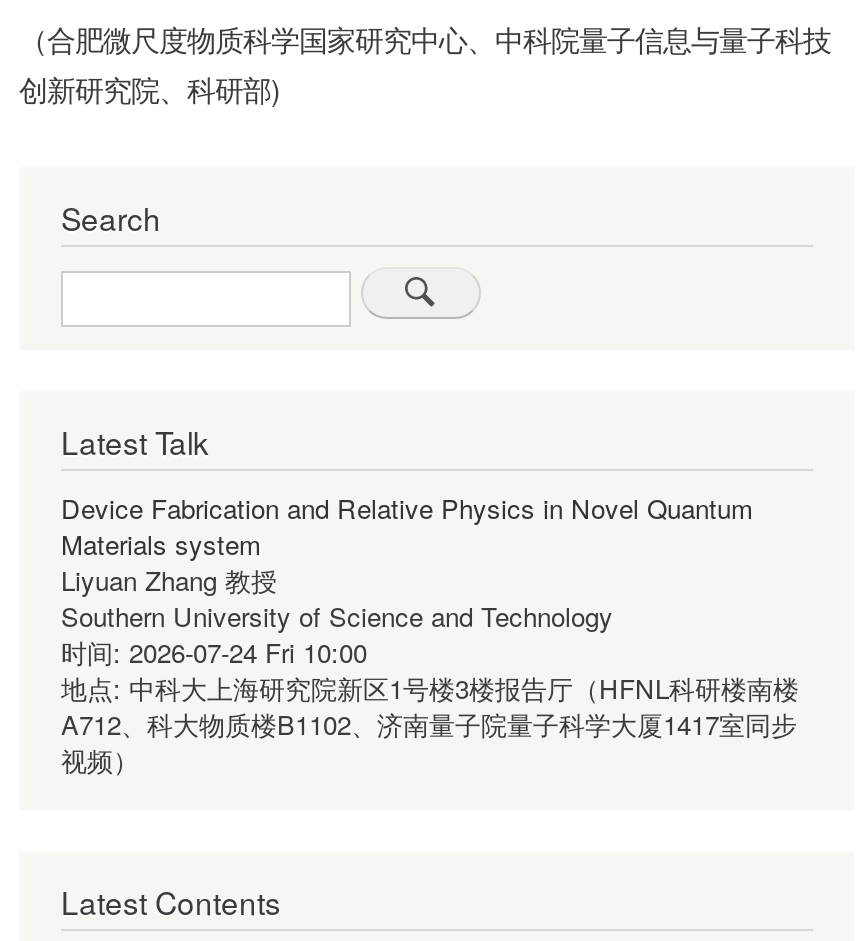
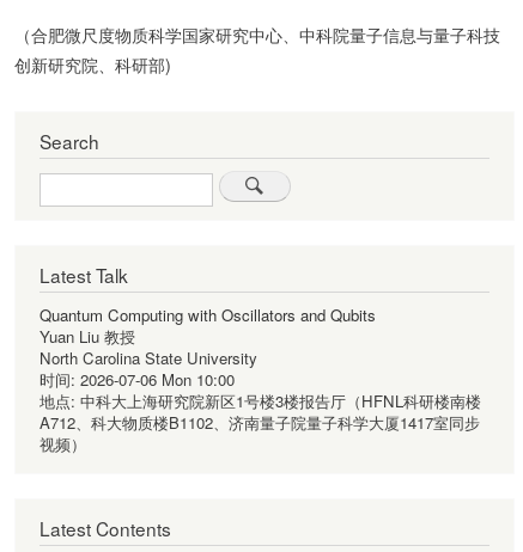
[61,489,753,671] Device Fabrication and Relative Physics in Novel Quantum | Materials system | Liyuan Zhang 教授 | Southern University of Science and Technology | 时间: 2026-07-24 Fri 10:00 -> [39,304,376,391] Quantum Computing with Oscillators and Qubits | Yuan Liu 教授 | North Carolina State University | 时间: 2026-07-06 Mon 10:00

